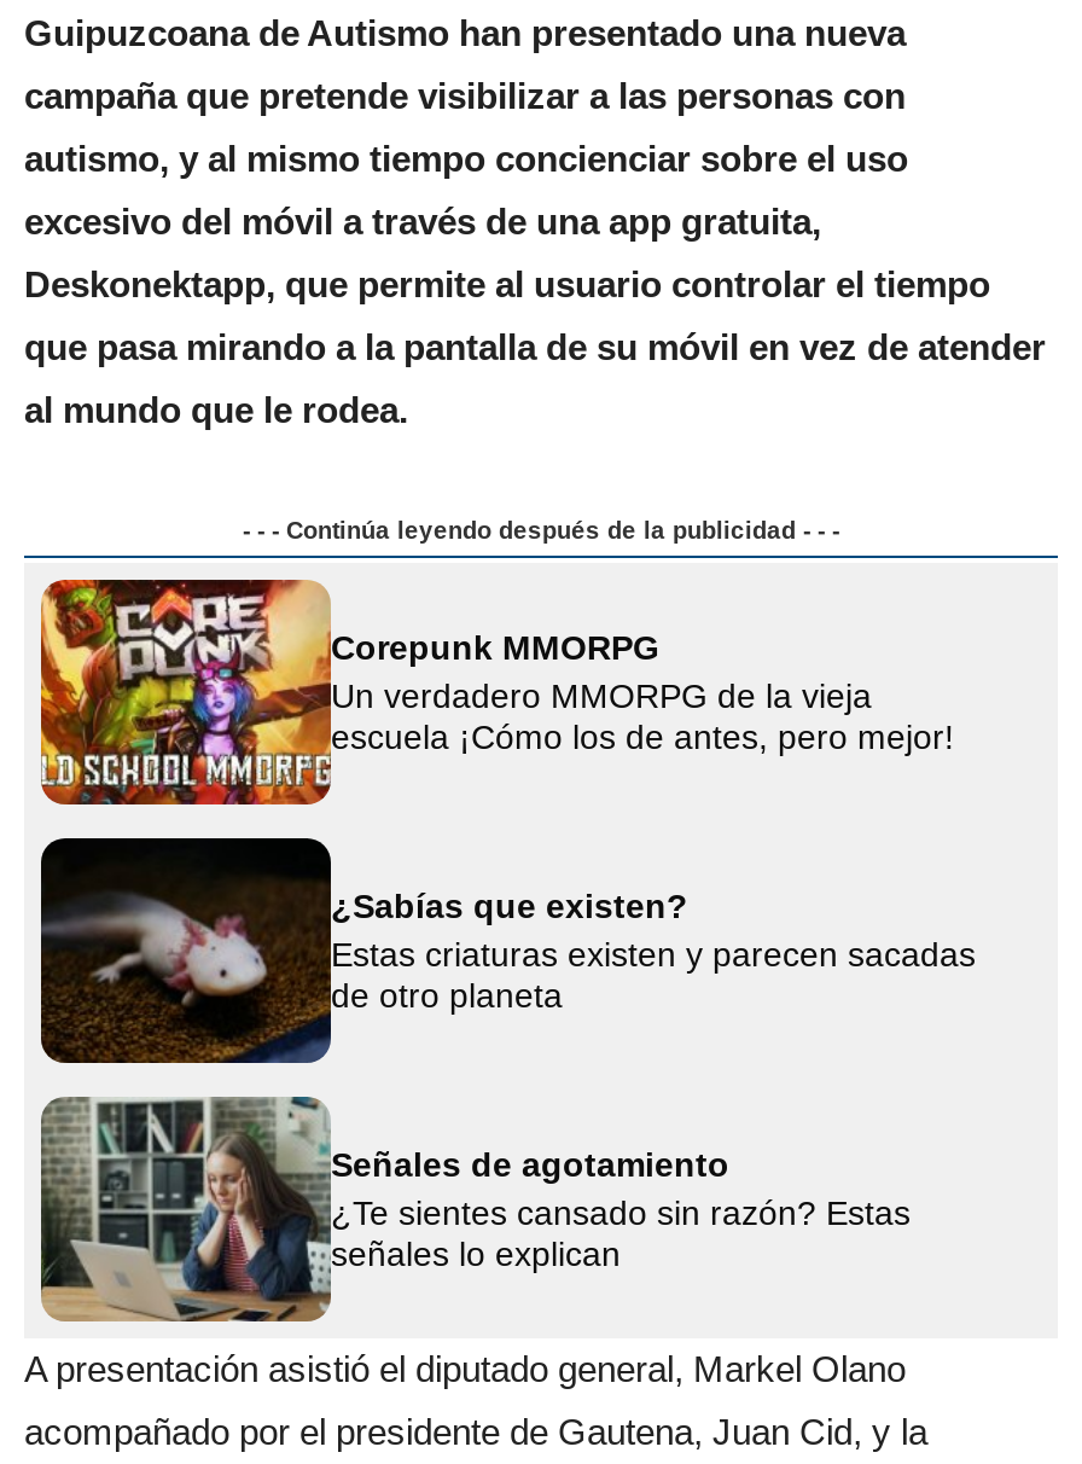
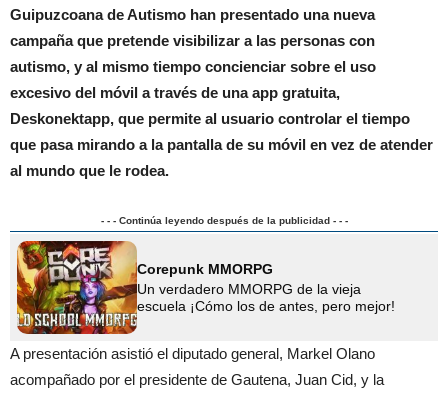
[39,836,976,1065] [image] | ¿Sabías que existen? | Estas criaturas existen y parecen sacadas | de otro planeta -> none
[39,1094,911,1324] [image] | Señales de agotamiento | ¿Te sientes cansado sin razón? Estas | señales lo explican -> none

